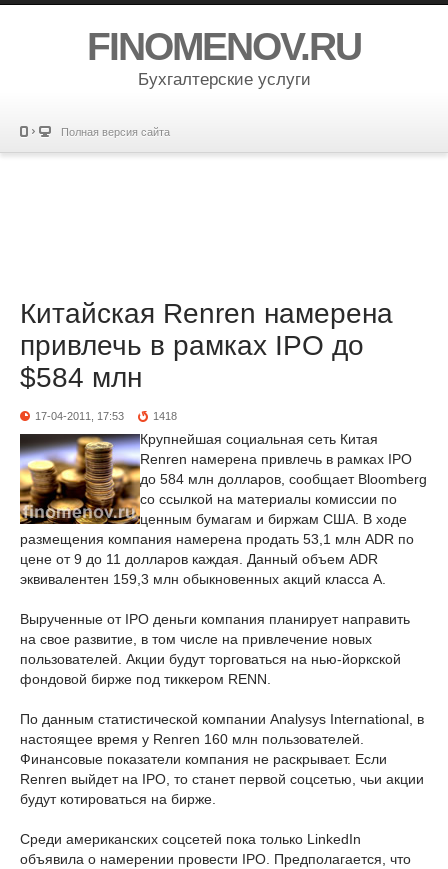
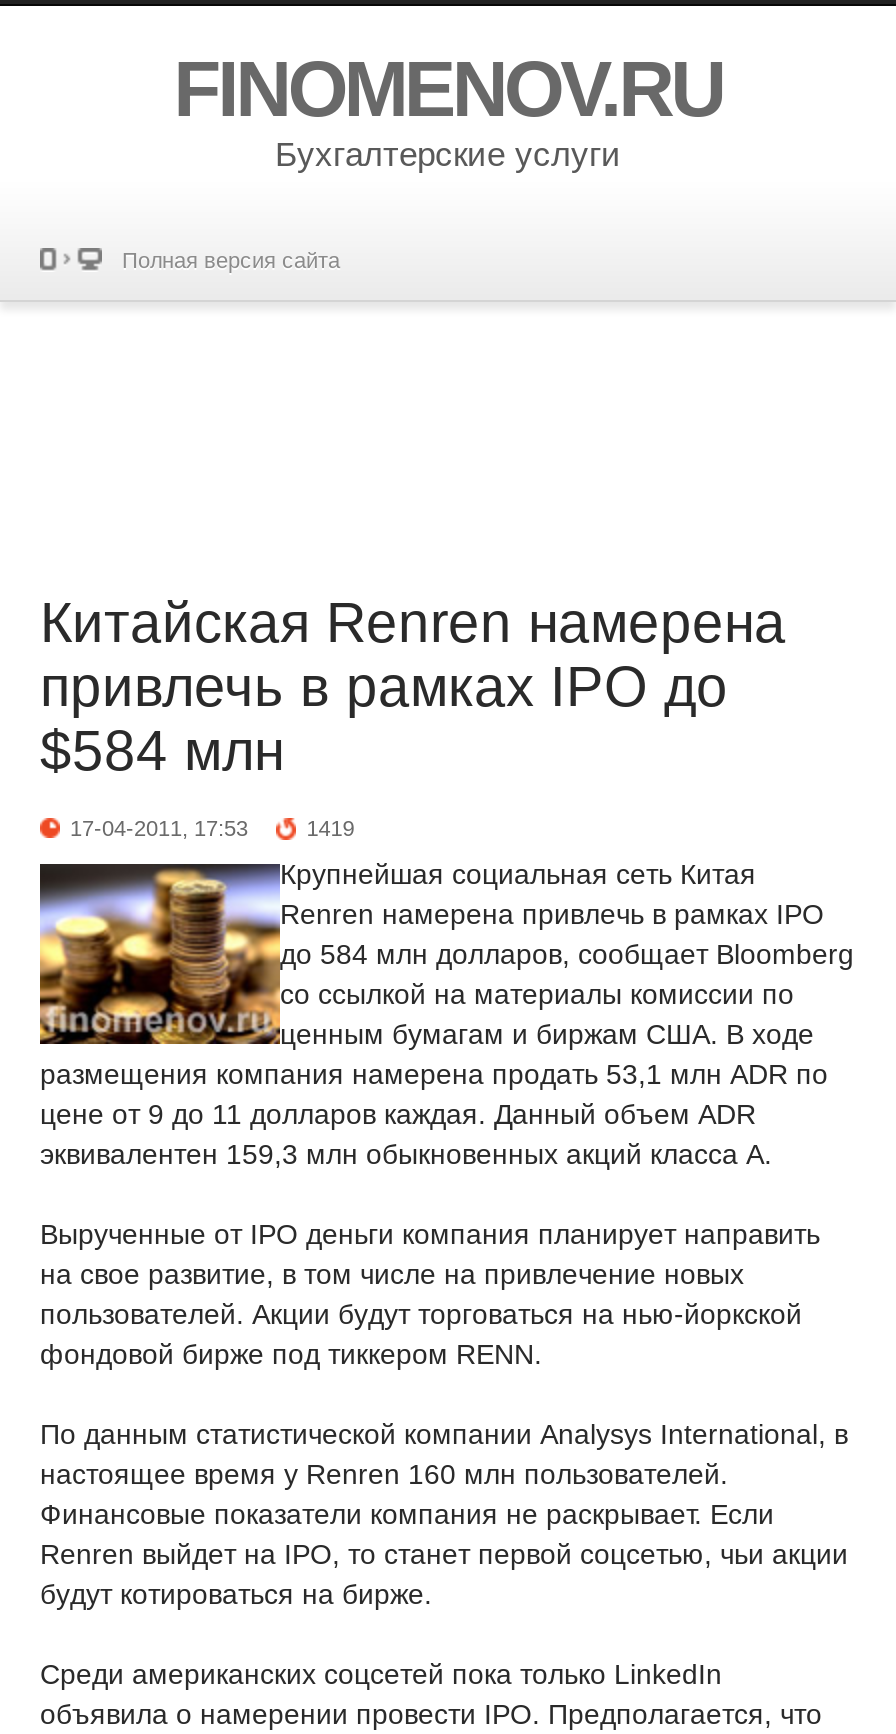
[153,410,177,422] 1418 -> [306,816,354,840] 1419

